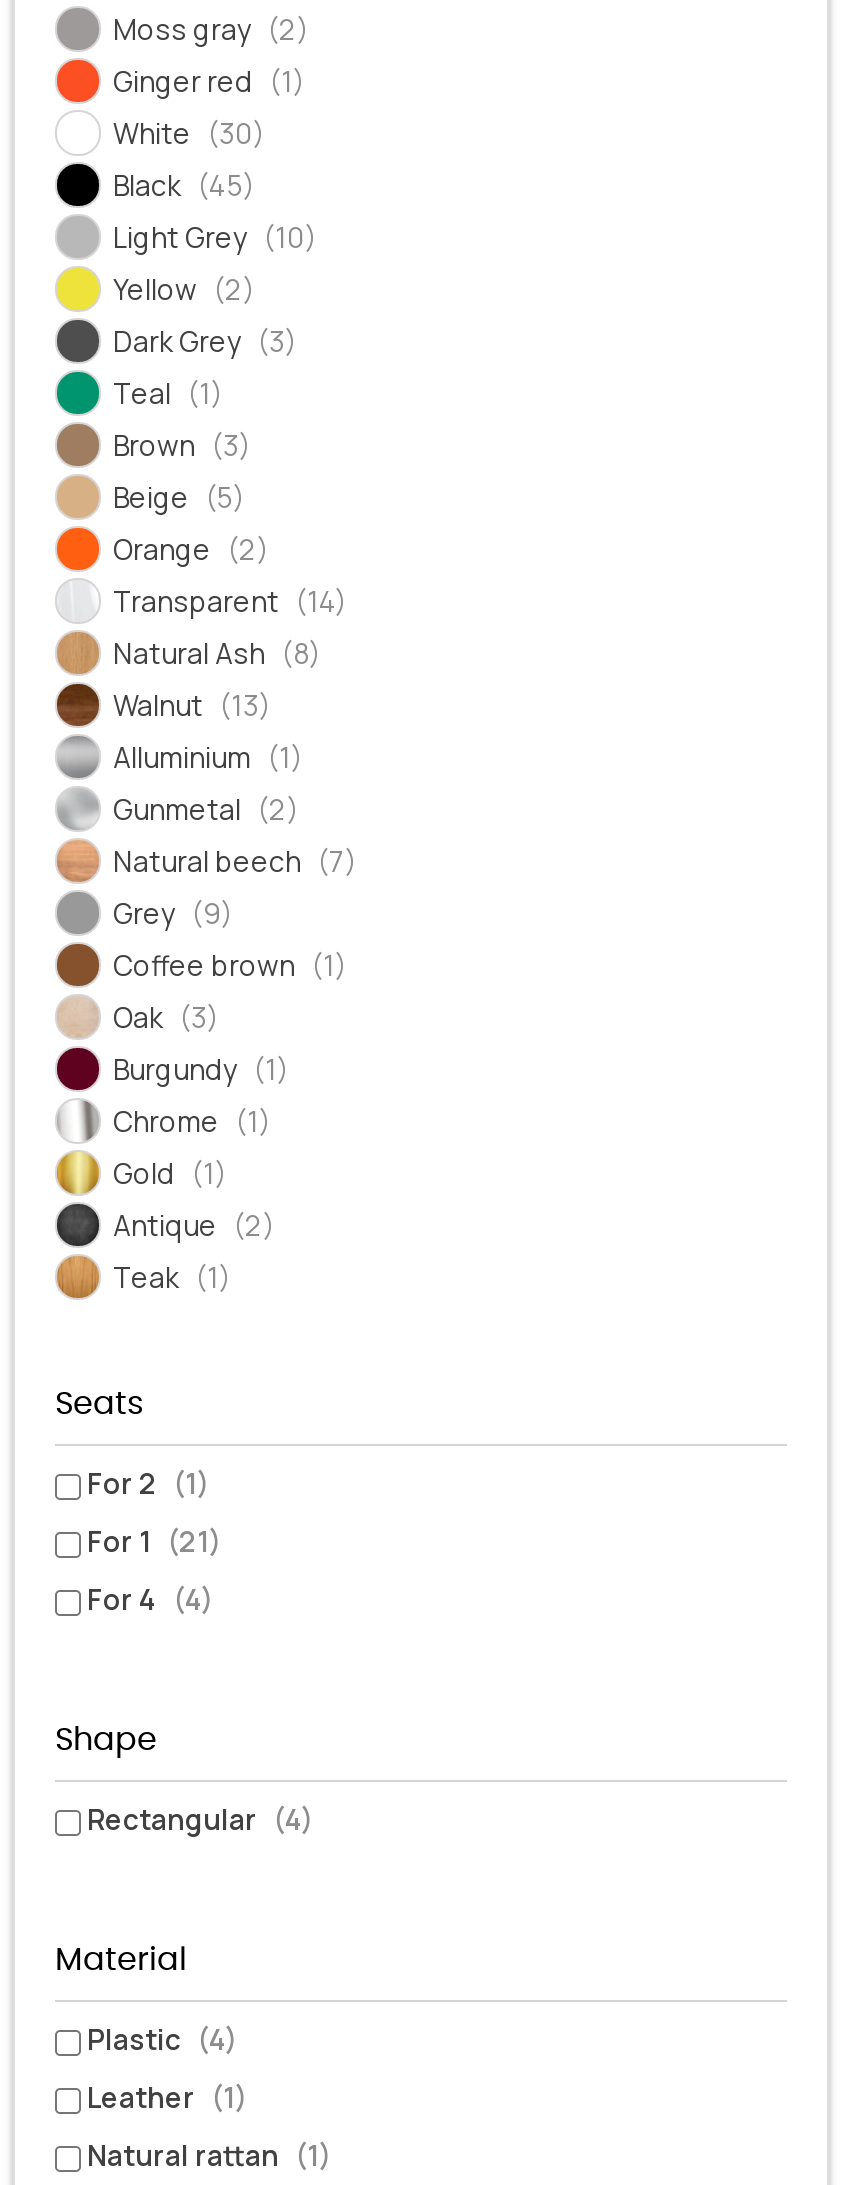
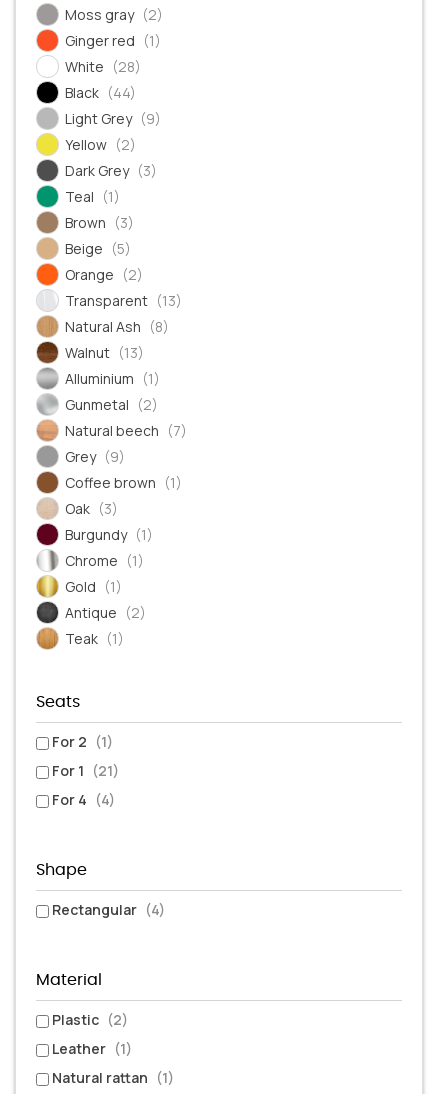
[113,114,265,152] White (30) -> [65,57,141,76] White (28)
[113,166,255,204] Black (45) -> [65,83,136,102] Black (44)
[113,218,317,256] Light Grey (10) -> [65,109,161,128] Light Grey (9)
[113,582,347,620] Transparent (14) -> [65,291,182,310] Transparent (13)
[87,2020,237,2058] Plastic (4) -> [52,1010,128,1029] Plastic (2)

